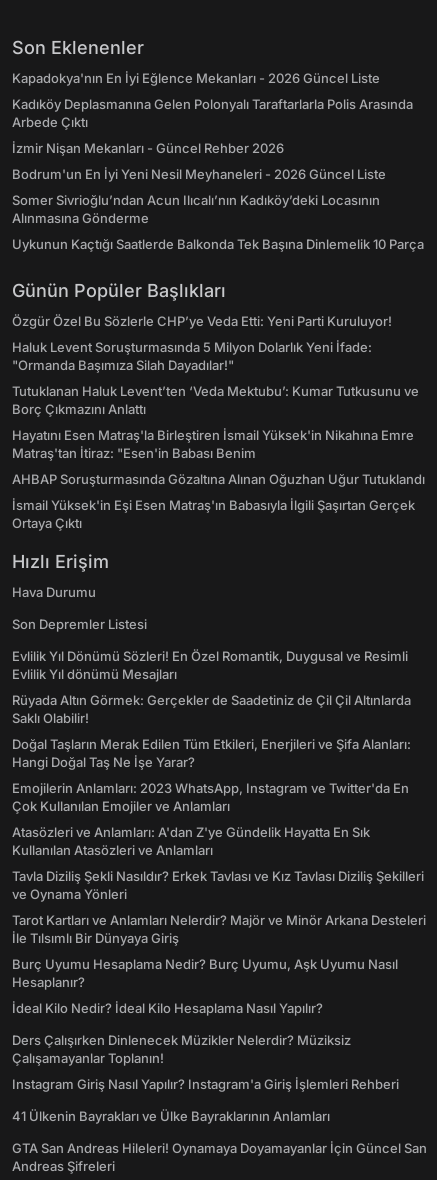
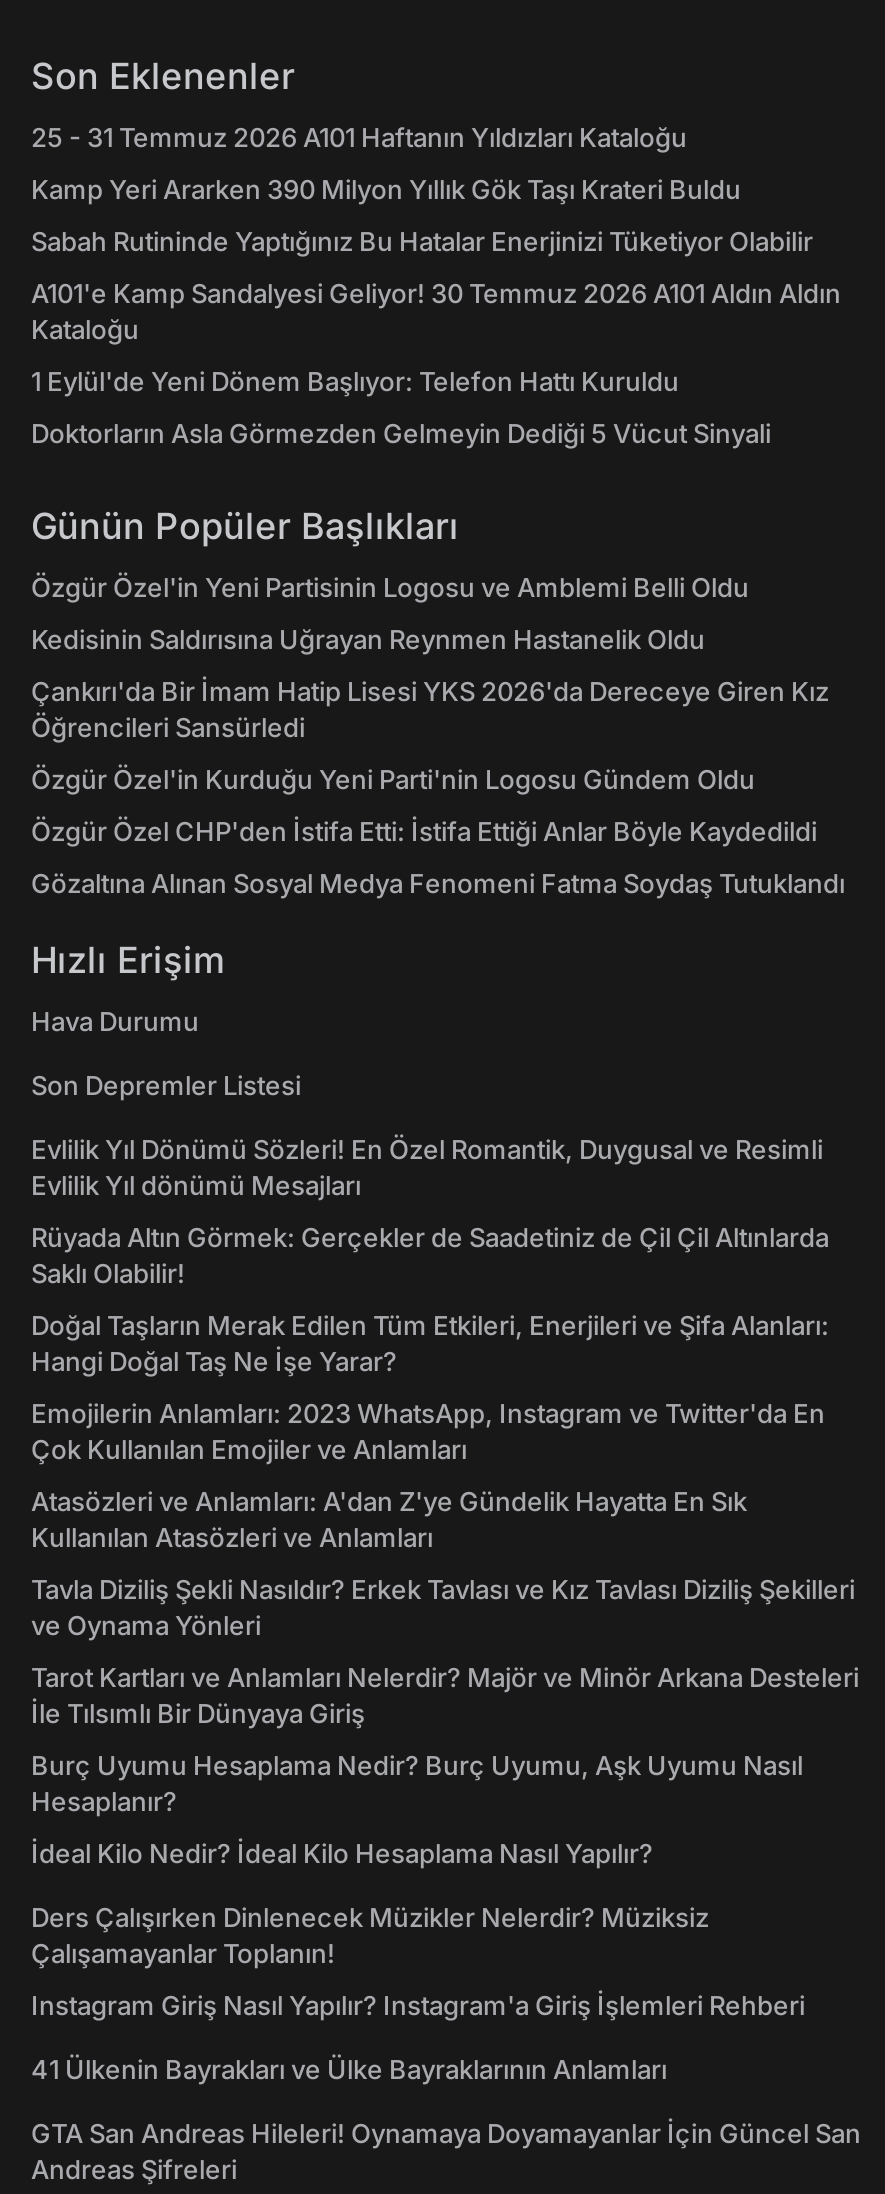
[12,70,380,86] Kapadokya'nın En İyi Eğlence Mekanları - 2026 Güncel Liste -> [31,121,687,153] 25 - 31 Temmuz 2026 A101 Haftanın Yıldızları Kataloğu
[12,96,413,130] Kadıköy Deplasmanına Gelen Polonyalı Taraftarlarla Polis Arasında | Arbede Çıktı -> [31,173,741,205] Kamp Yeri Ararken 390 Milyon Yıllık Gök Taşı Krateri Buldu
[12,140,284,156] İzmir Nişan Mekanları - Güncel Rehber 2026 -> [31,225,813,257] Sabah Rutininde Yaptığınız Bu Hatalar Enerjinizi Tüketiyor Olabilir
[12,166,386,182] Bodrum'un En İyi Yeni Nesil Meyhaneleri - 2026 Güncel Liste -> [31,277,841,345] A101'e Kamp Sandalyesi Geliyor! 30 Temmuz 2026 A101 Aldın Aldın | Kataloğu
[12,192,380,226] Somer Sivrioğlu’ndan Acun Ilıcalı’nın Kadıköy’deki Locasının | Alınmasına Gönderme -> [31,365,679,397] 1 Eylül'de Yeni Dönem Başlıyor: Telefon Hattı Kuruldu
[12,236,424,252] Uykunun Kaçtığı Saatlerde Balkonda Tek Başına Dinlemelik 10 Parça -> [31,417,771,449] Doktorların Asla Görmezden Gelmeyin Dediği 5 Vücut Sinyali
[12,313,392,329] Özgür Özel Bu Sözlerle CHP’ye Veda Etti: Yeni Parti Kuruluyor! -> [31,571,749,603] Özgür Özel'in Yeni Partisinin Logosu ve Amblemi Belli Oldu
[12,339,372,373] Haluk Levent Soruşturmasında 5 Milyon Dolarlık Yeni İfade: | "Ormanda Başımıza Silah Dayadılar!" -> [31,623,705,655] Kedisinin Saldırısına Uğrayan Reynmen Hastanelik Oldu
[12,383,419,417] Tutuklanan Haluk Levent’ten ‘Veda Mektubu’: Kumar Tutkusunu ve | Borç Çıkmazını Anlattı -> [31,675,829,743] Çankırı'da Bir İmam Hatip Lisesi YKS 2026'da Dereceye Giren Kız | Öğrencileri Sansürledi
[12,427,414,461] Hayatını Esen Matraş'la Birleştiren İsmail Yüksek'in Nikahına Emre | Matraş'tan İtiraz: "Esen'in Babası Benim -> [31,763,755,795] Özgür Özel'in Kurduğu Yeni Parti'nin Logosu Gündem Oldu
[12,471,425,487] AHBAP Soruşturmasında Gözaltına Alınan Oğuzhan Uğur Tutuklandı -> [31,815,817,847] Özgür Özel CHP'den İstifa Etti: İstifa Ettiği Anlar Böyle Kaydedildi
[12,497,415,531] İsmail Yüksek'in Eşi Esen Matraş'ın Babasıyla İlgili Şaşırtan Gerçek | Ortaya Çıktı -> [31,867,845,899] Gözaltına Alınan Sosyal Medya Fenomeni Fatma Soydaş Tutuklandı

